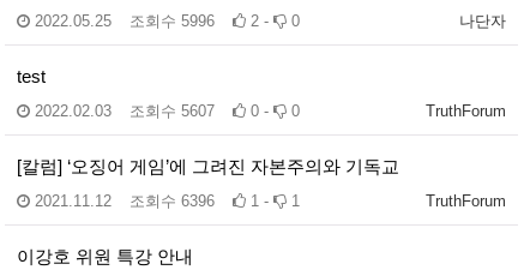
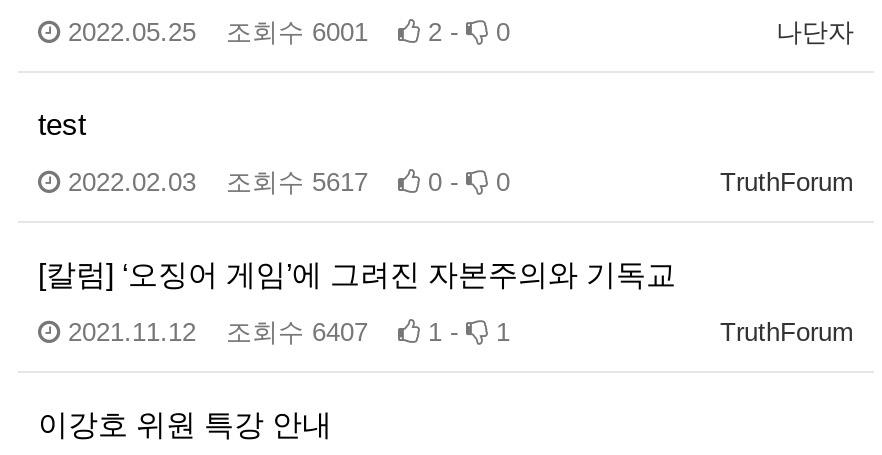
[130,12,215,30] 조회수 5996 -> [226,17,368,47] 조회수 6001
[130,102,215,120] 조회수 5607 -> [226,167,368,197] 조회수 5617
[130,192,215,210] 조회수 6396 -> [226,317,368,347] 조회수 6407

